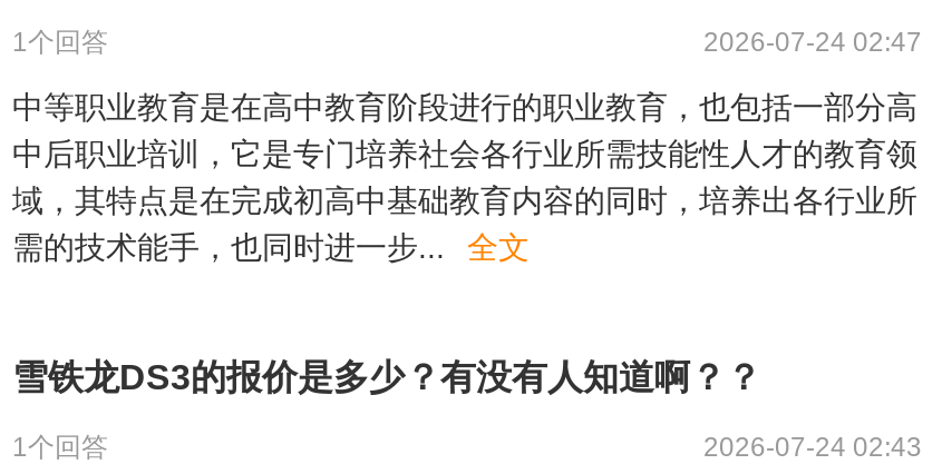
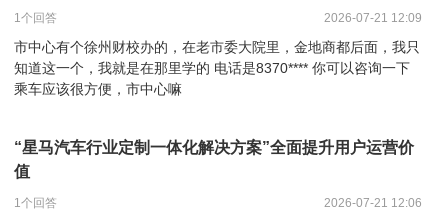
[703,27,922,58] 2026-07-24 02:47 -> [324,11,422,25] 2026-07-21 12:09
[12,89,917,265] 中等职业教育是在高中教育阶段进行的职业教育，也包括一部分高 | 中后职业培训，它是专门培养社会各行业所需技能性人才的教育领 | 域，其特点是在完成初高中基础教育内容的同时，培养出各行业所 | 需的技术能手，也同时进一步... | 全文 -> [14,39,420,97] 市中心有个徐州财校办的，在老市委大院里，金地商都后面，我只 | 知道这一个，我就是在那里学的 电话是8370**** 你可以咨询一下 | 乘车应该很方便，市中心嘛
[12,358,761,396] 雪铁龙DS3的报价是多少？有没有人知道啊？？ -> [14,139,414,180] “星马汽车行业定制一体化解决方案”全面提升用户运营价 | 值
[703,432,922,463] 2026-07-24 02:43 -> [324,196,422,210] 2026-07-21 12:06

